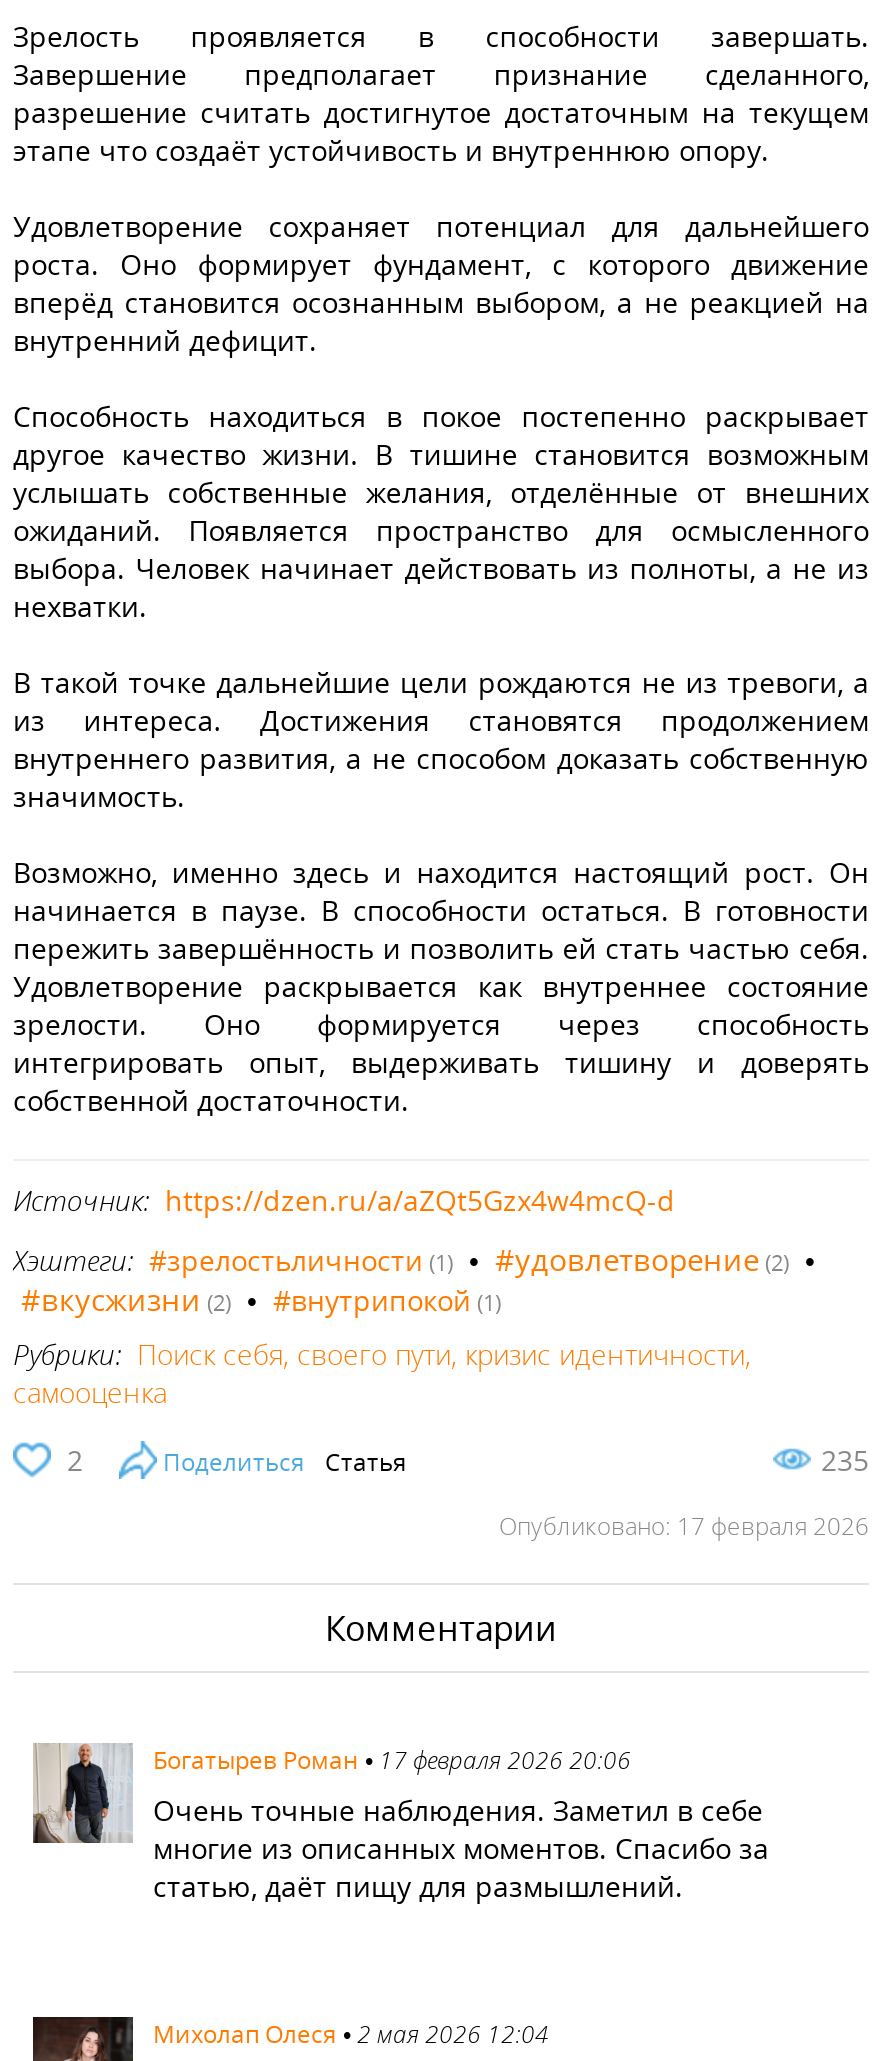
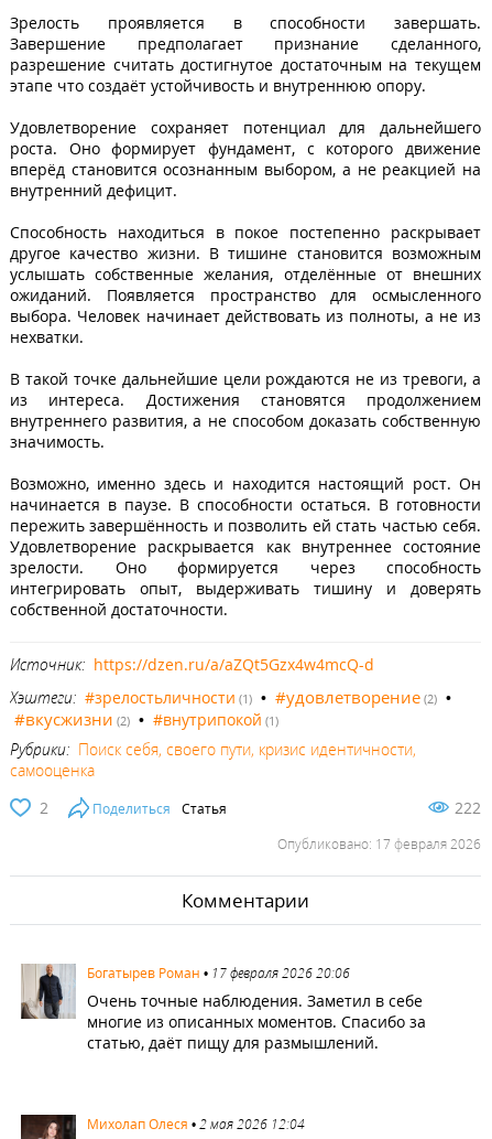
[821,1441,869,1479] 235 -> [455,797,481,818] 222

